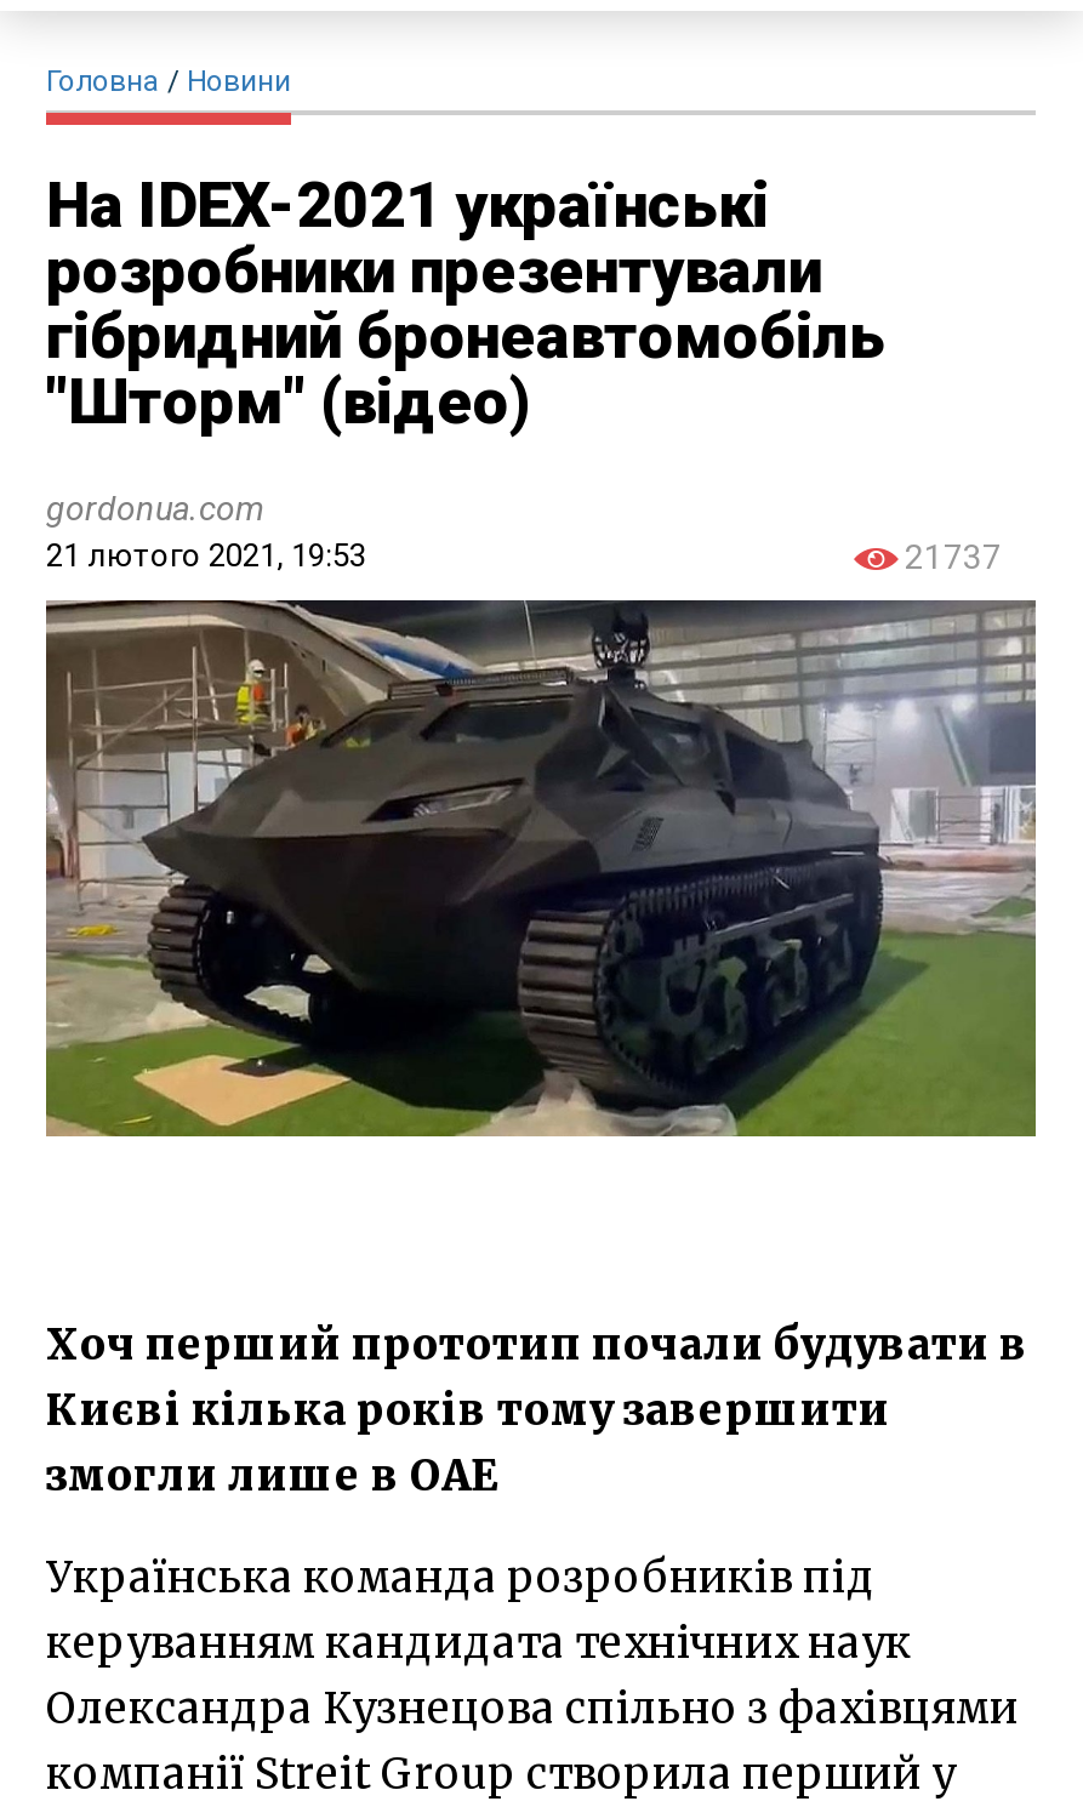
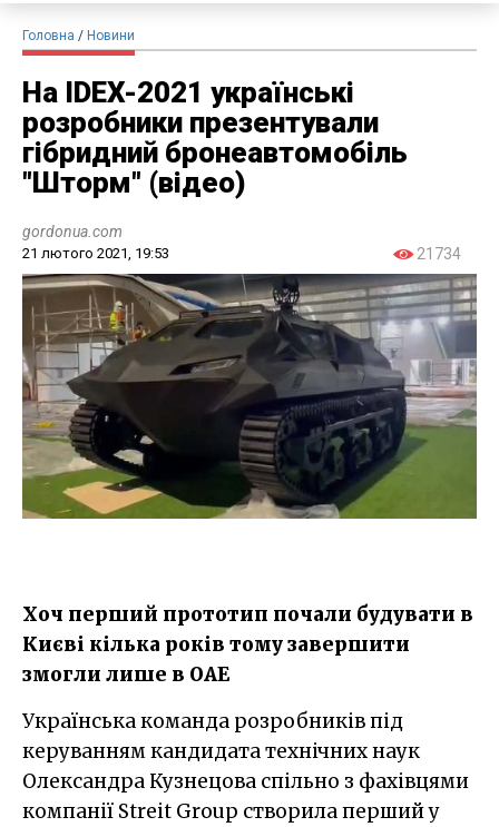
[897,537,1002,575] 21737 -> [413,245,461,262] 21734

